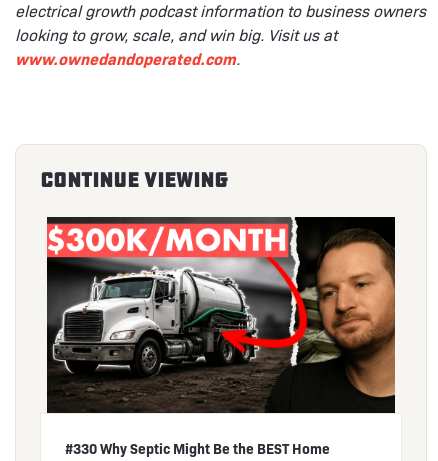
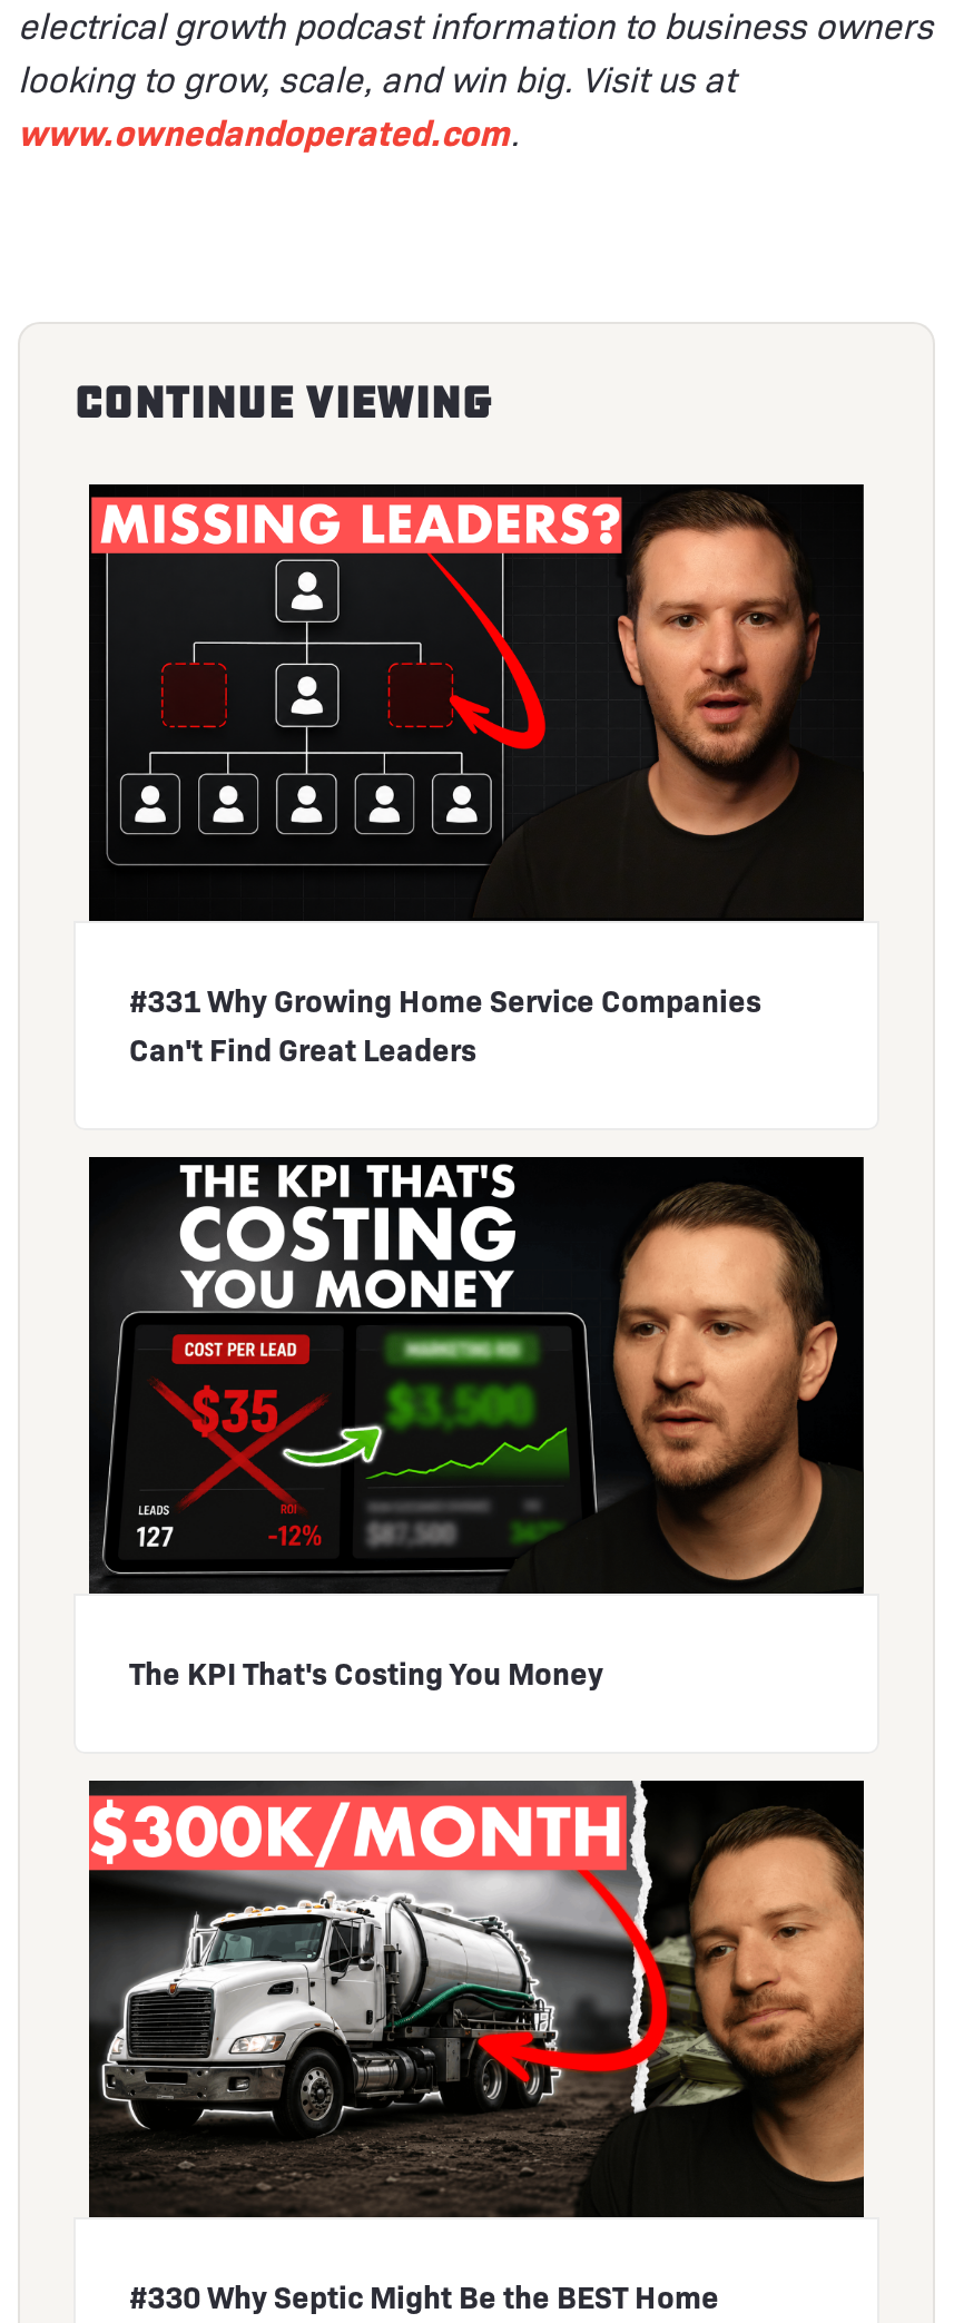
none -> [87,483,866,1070] [image] | #331 Why Growing Home Service Companies | Can't Find Great Leaders
none -> [87,1154,866,1694] [image] | The KPI That's Costing You Money

